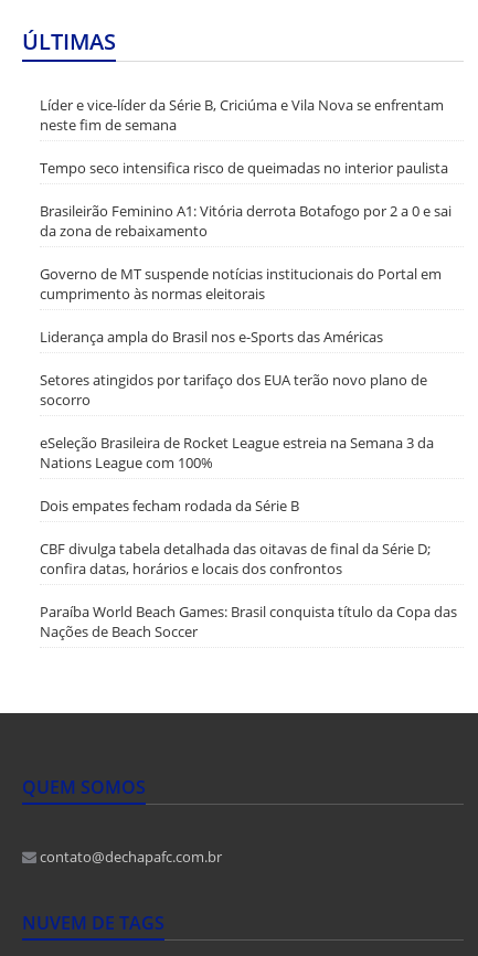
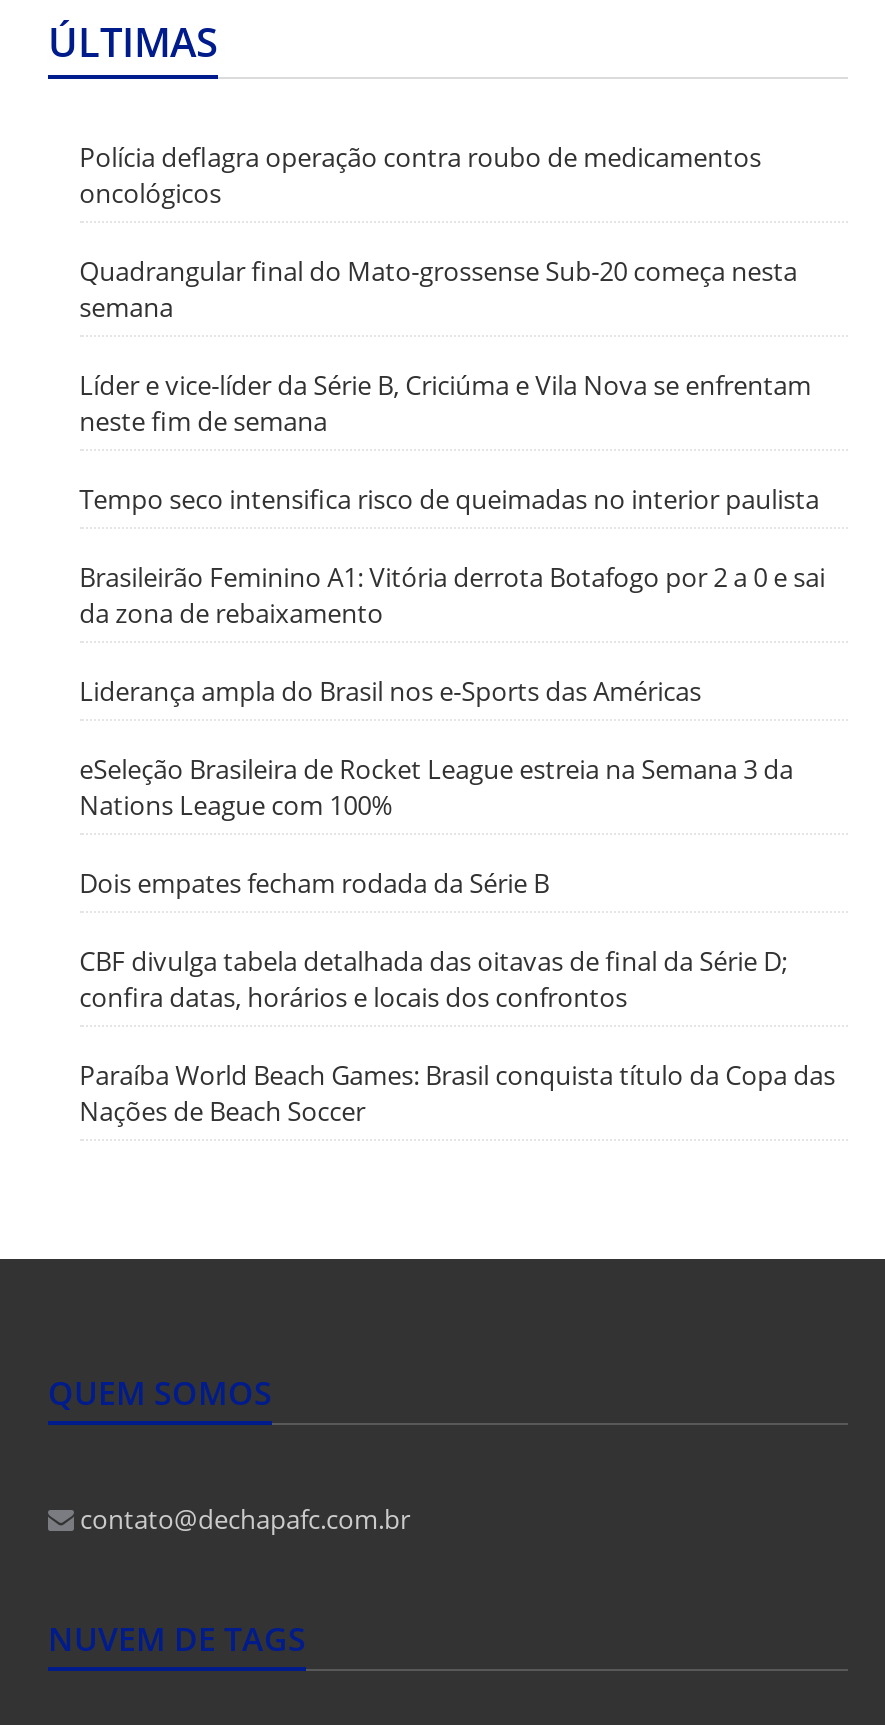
none -> [79,139,797,325] Polícia deflagra operação contra roubo de medicamentos | oncológicos | Quadrangular final do Mato-grossense Sub-20 começa nesta | semana
moved [39,95,451,241] -> [79,367,825,631]: Líder e vice-líder da Série B, Criciúma e Vila Nova se enfrentam | neste fim de semana | Tempo seco intensifica risco de queimadas no interior paulista | Brasileirão Feminino A1: Vitória derrota Botafogo por 2 a 0 e sai | da zona de rebaixamento
[39,264,441,304] Governo de MT suspende notícias institucionais do Portal em | cumprimento às normas eleitorais -> none
moved [39,327,383,347] -> [79,673,701,709]: Liderança ampla do Brasil nos e-Sports das Américas
[39,370,427,410] Setores atingidos por tarifaço dos EUA terão novo plano de | socorro -> none

